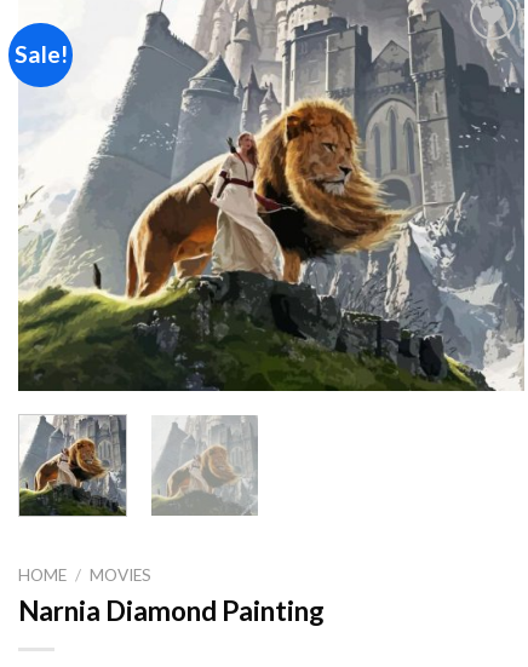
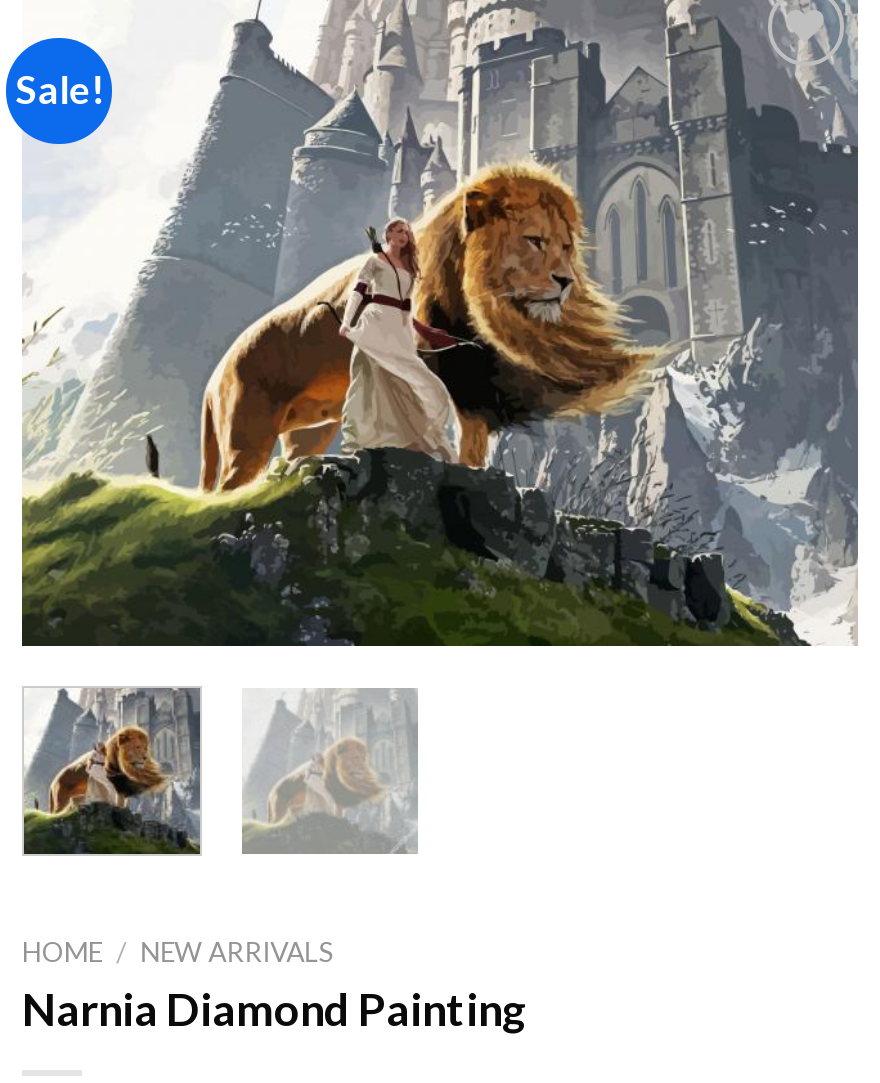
[18,566,152,585] HOME / MOVIES -> [22,935,334,967] HOME / NEW ARRIVALS

